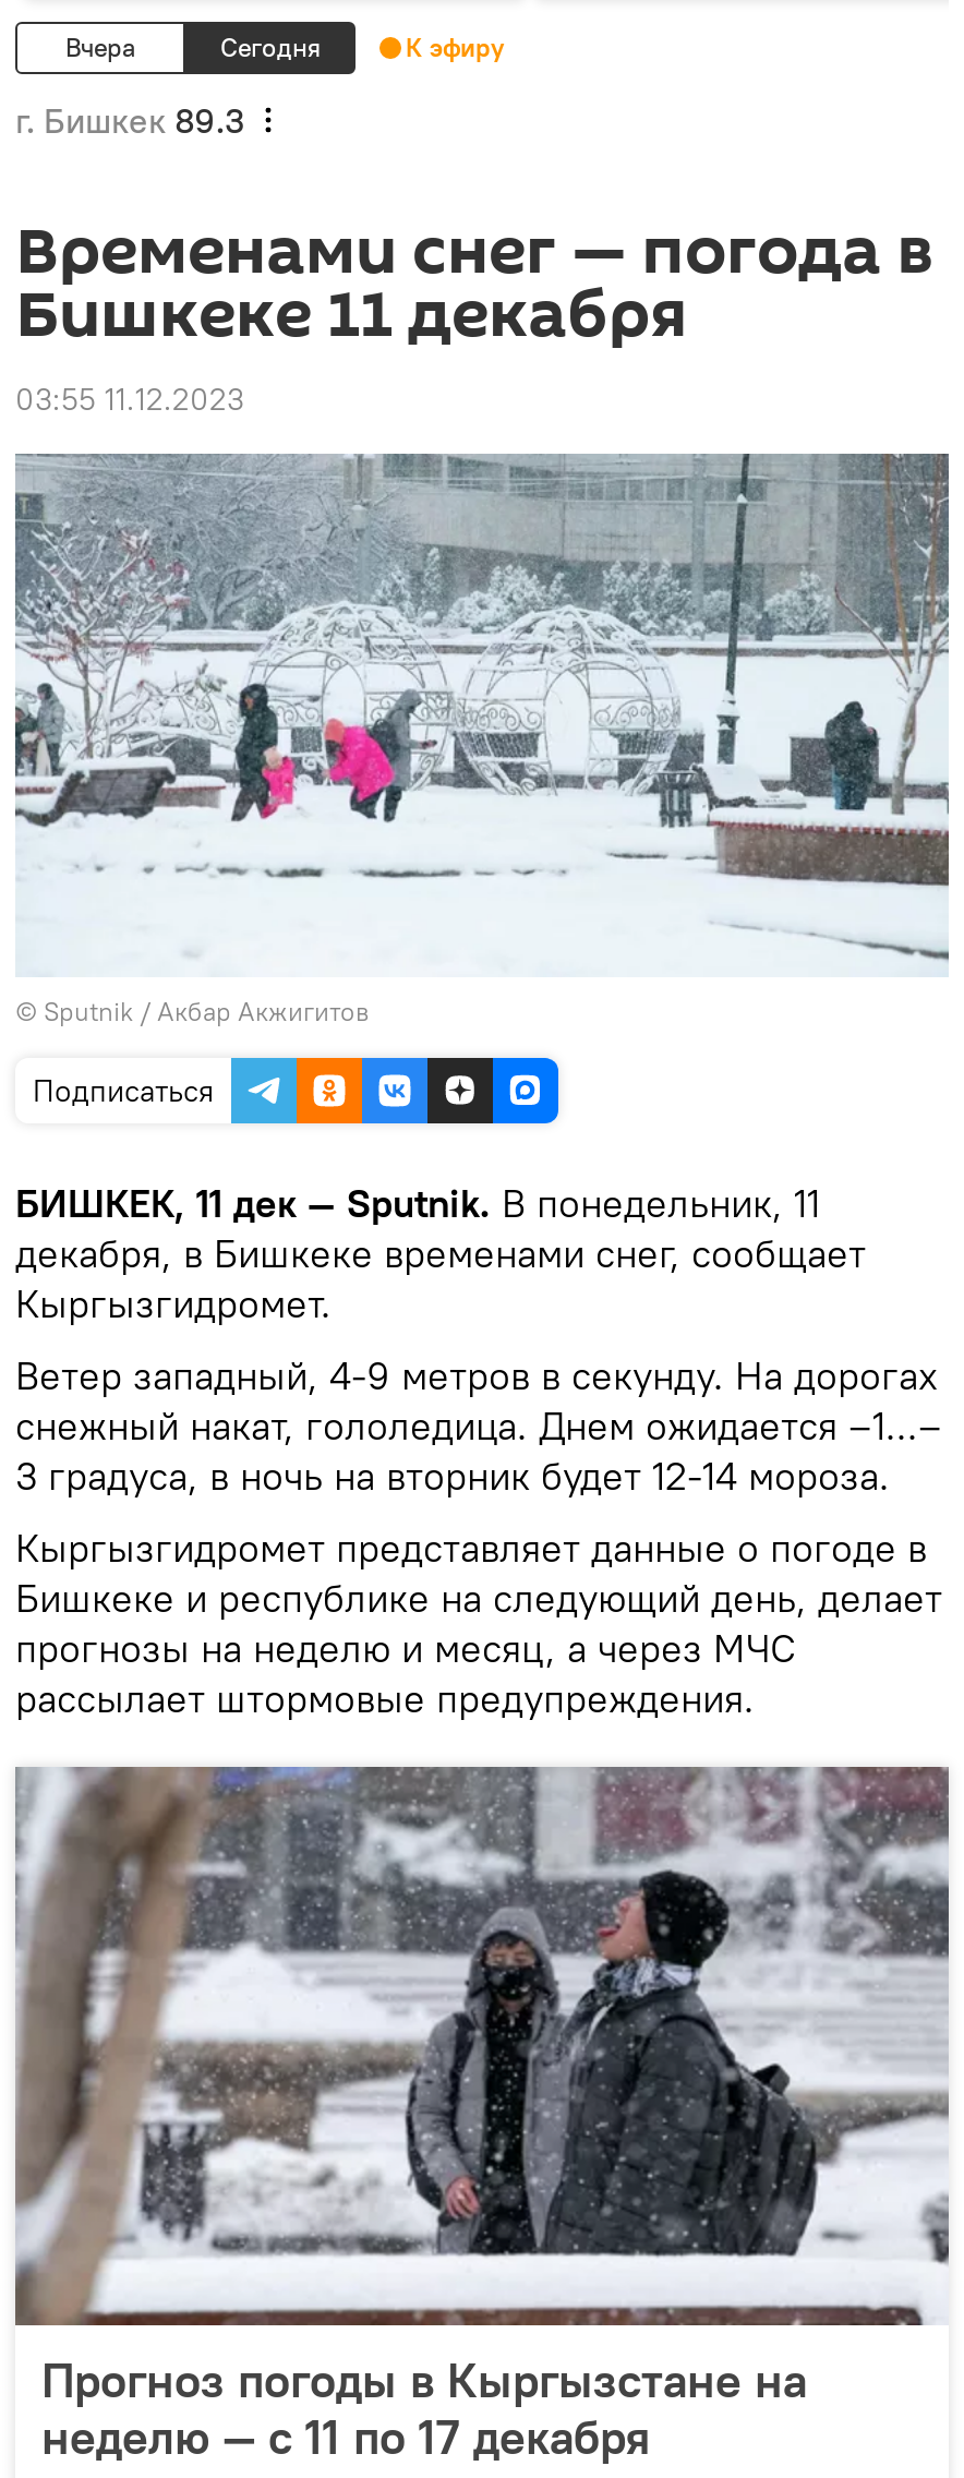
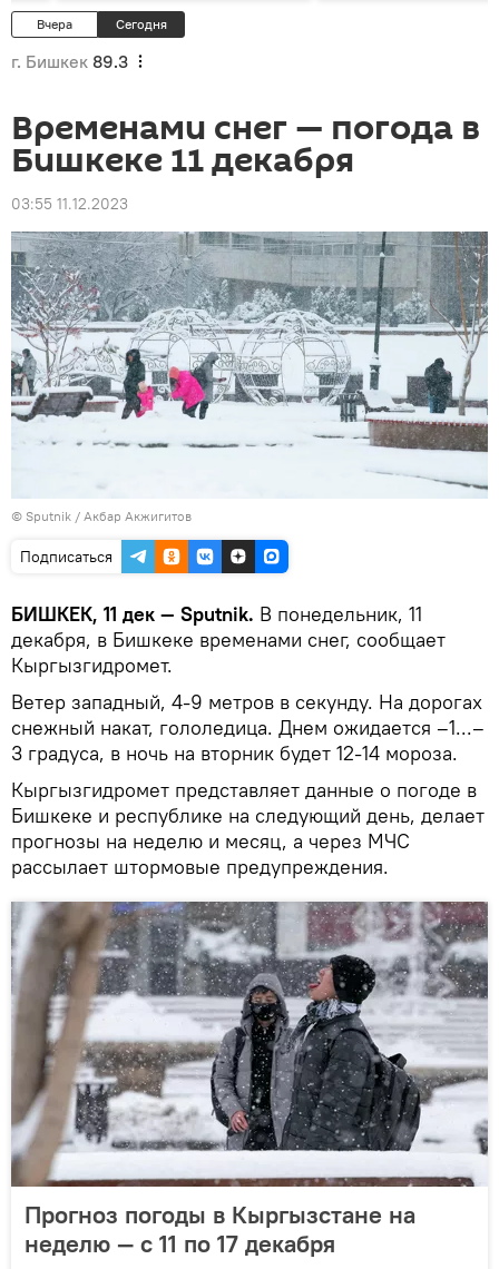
[406,31,504,63] К эфиру -> none

